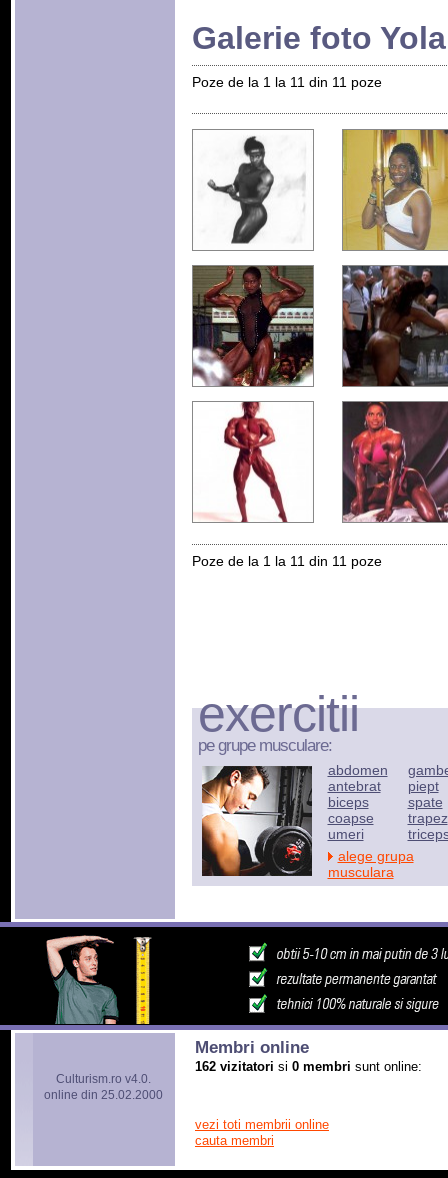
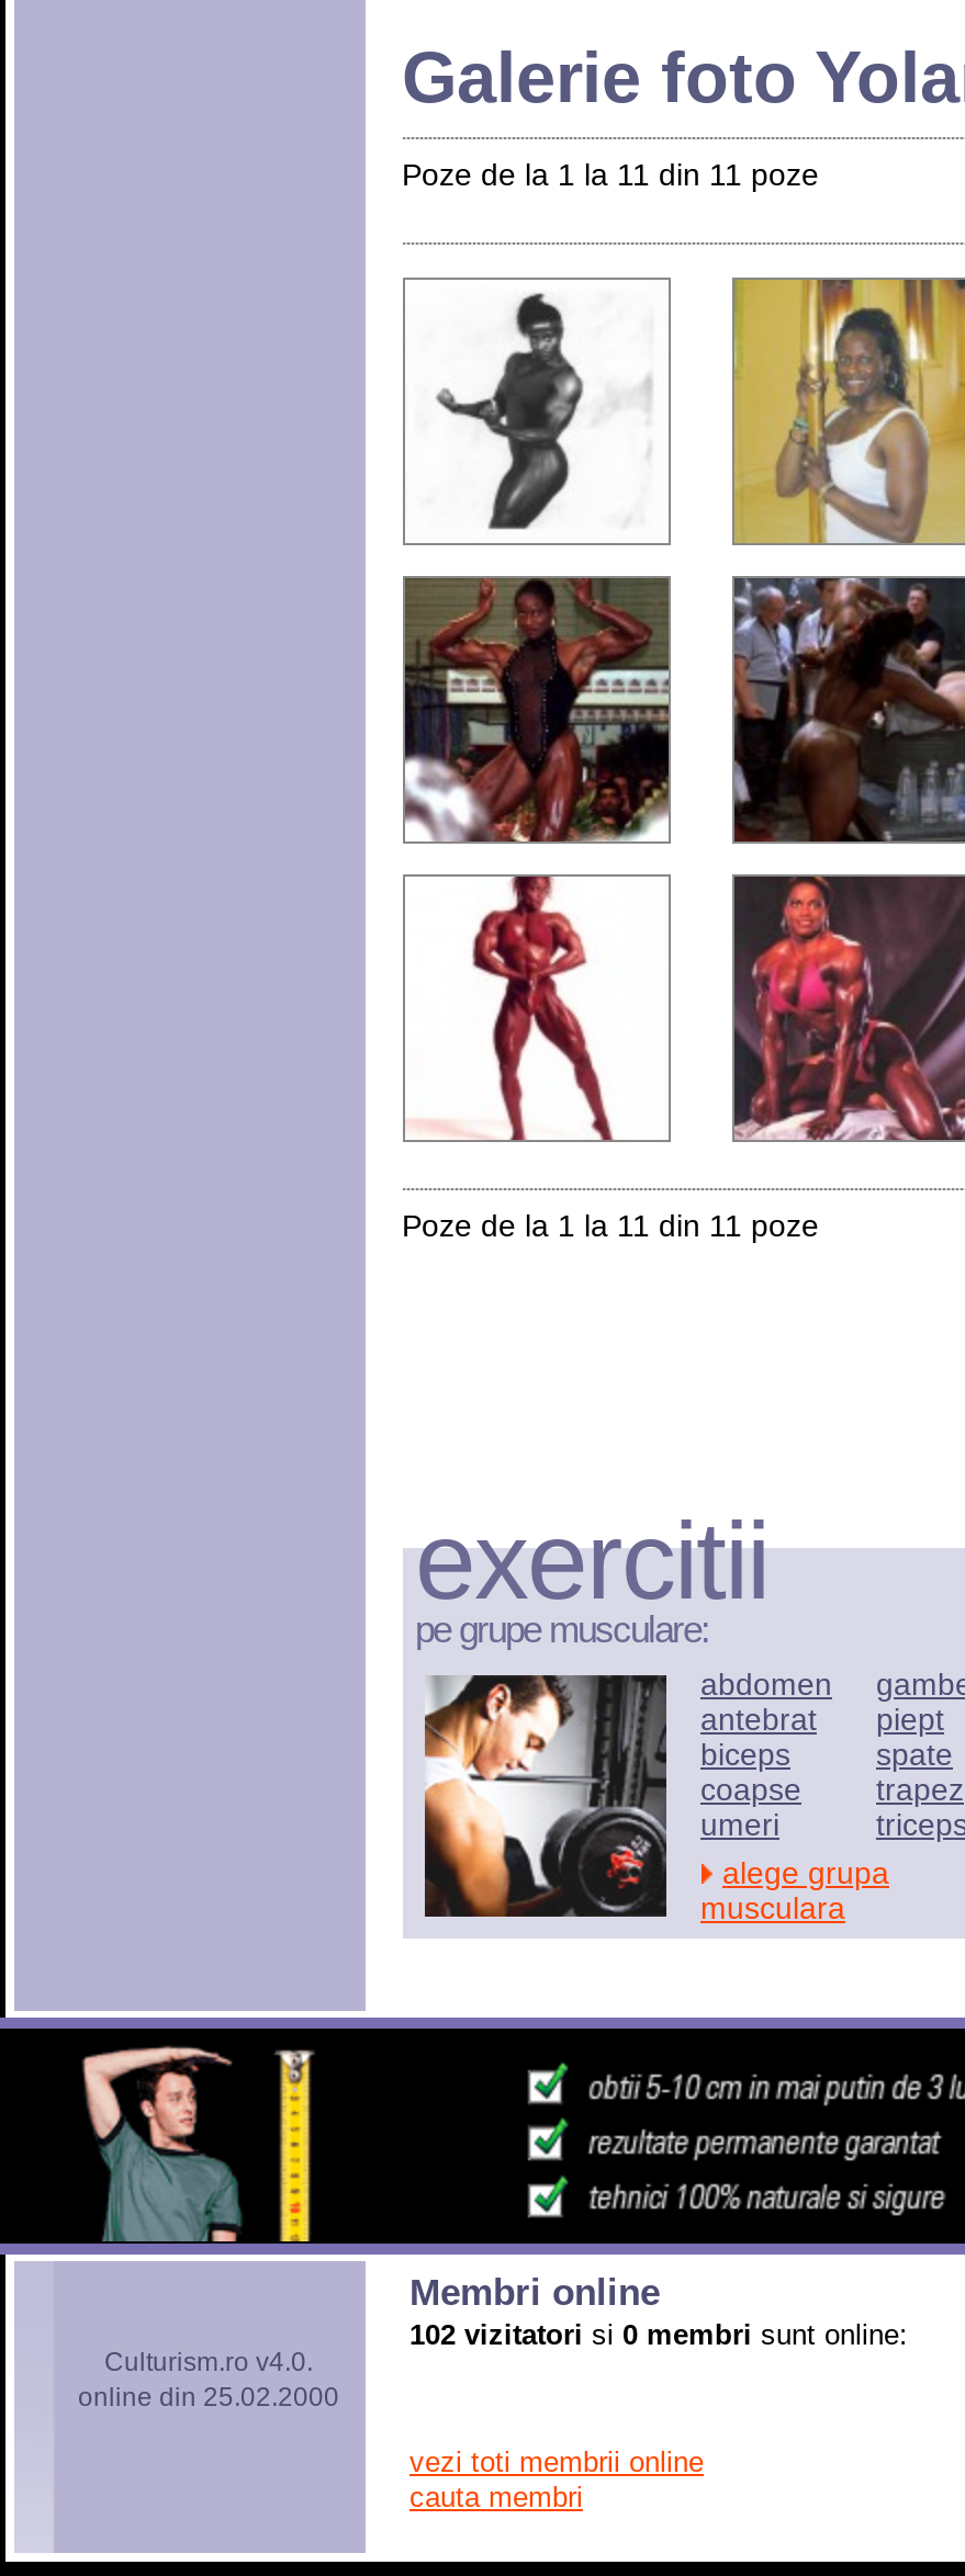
[195,1059,422,1074] 162 vizitatori si 0 membri sunt online: -> [409,2318,908,2351] 102 vizitatori si 0 membri sunt online:

